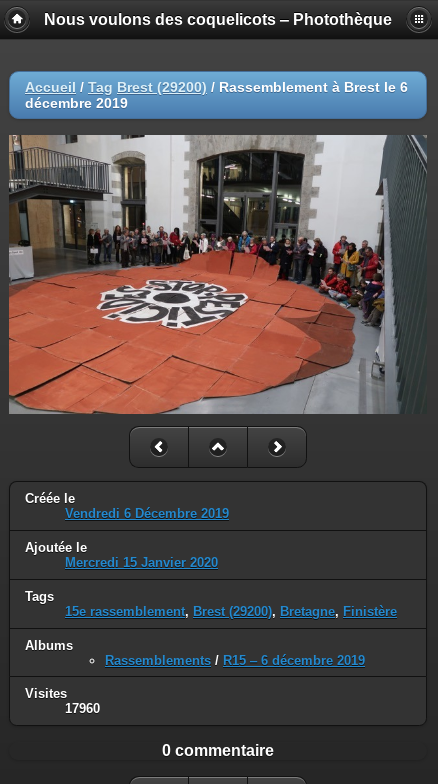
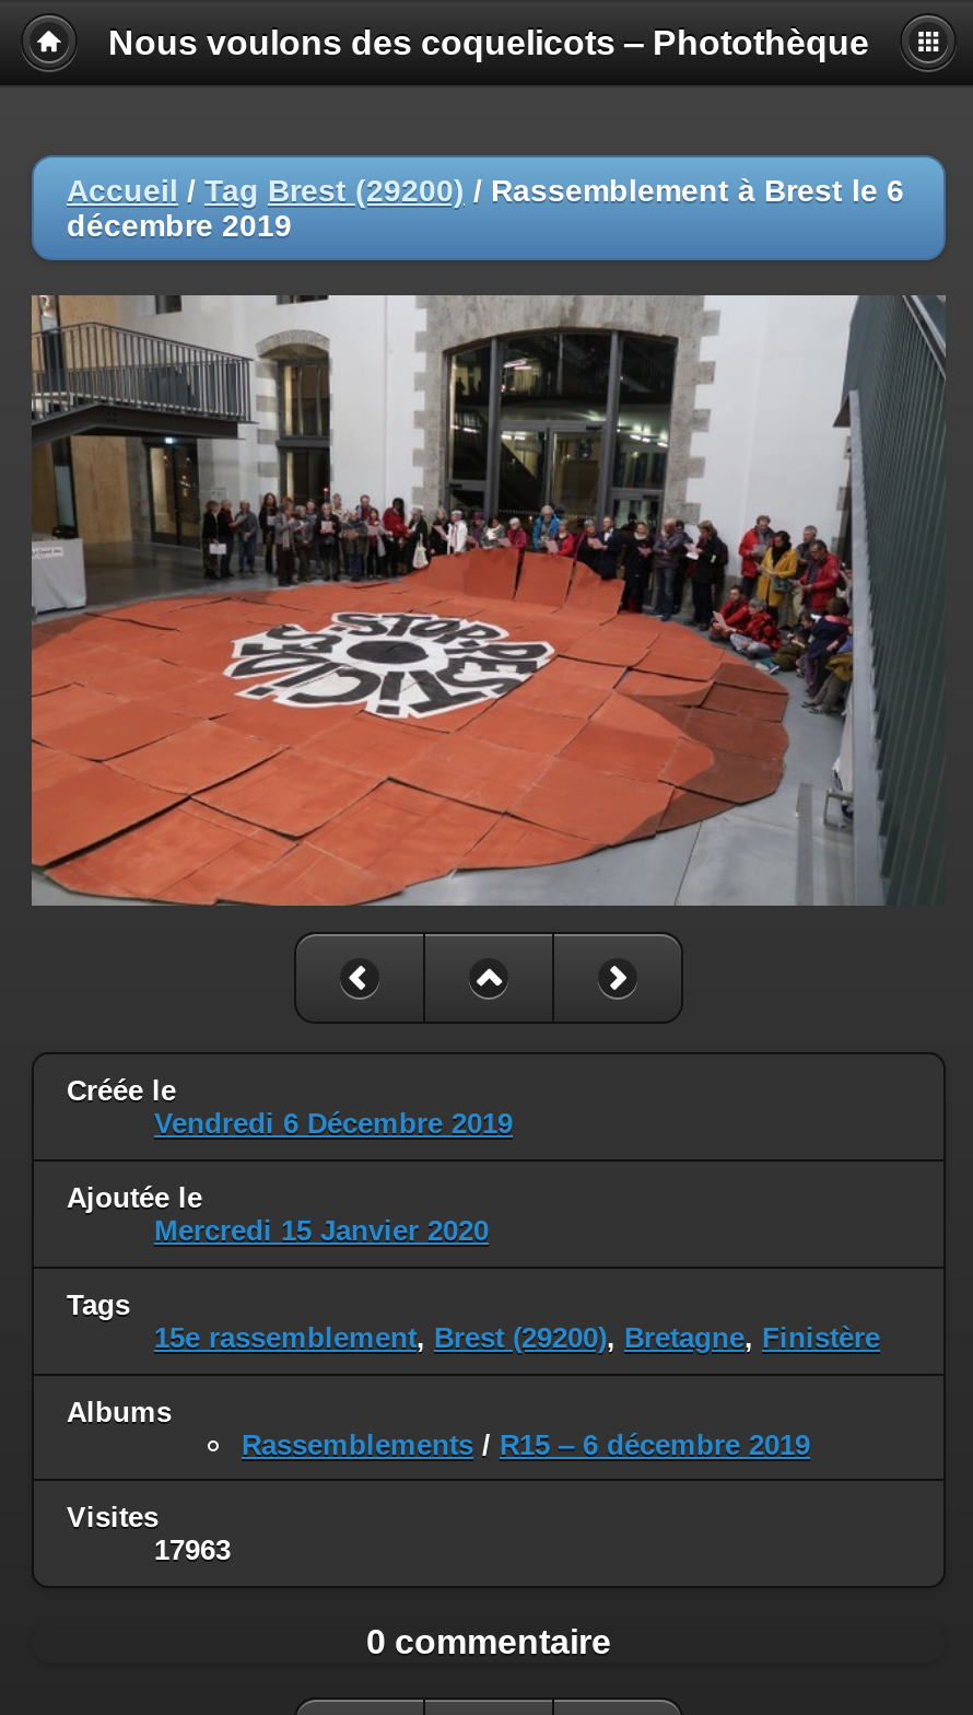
[65,701,100,716] 17960 -> [154,1534,231,1567] 17963

